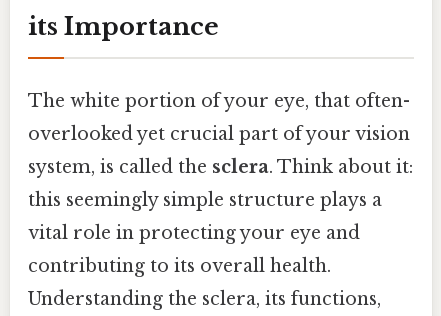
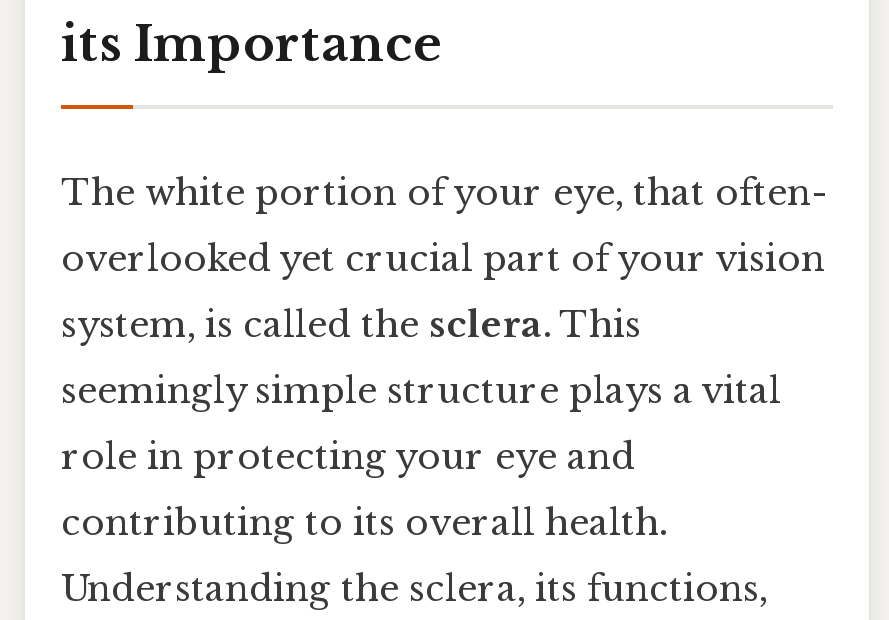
[28,156,413,178] system, is called the sclera. Think about it: -> [61,303,641,347] system, is called the sclera. This
[28,189,382,211] this seemingly simple structure plays a -> [61,369,781,413] seemingly simple structure plays a vital
[28,222,360,244] vital role in protecting your eye and -> [61,435,635,479] role in protecting your eye and

